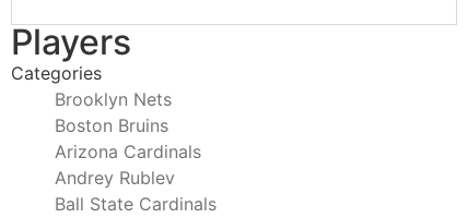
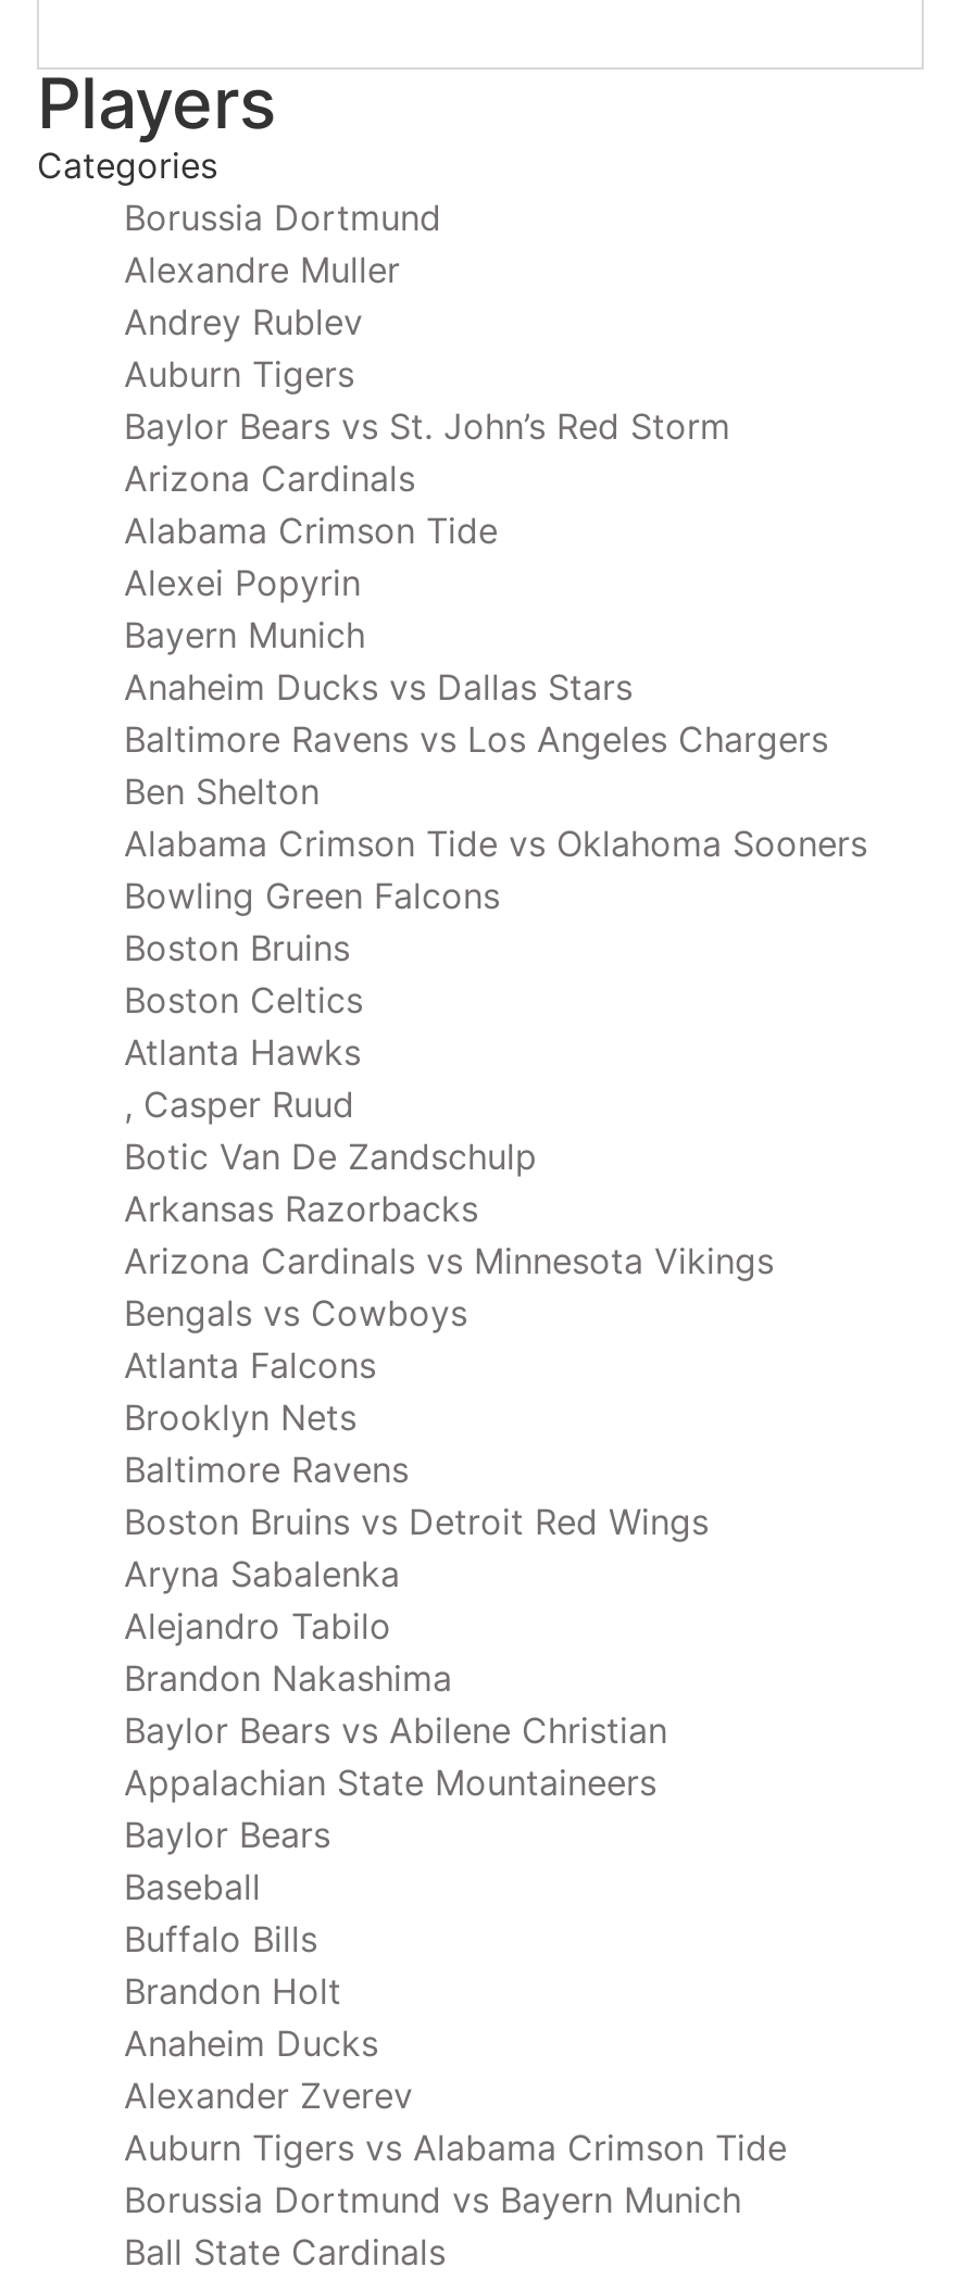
none -> [124,196,867,1387] Borussia Dortmund | Alexandre Muller | Auburn Tigers | Baylor Bears vs St. John’s Red Storm | Alabama Crimson Tide | Alexei Popyrin | Bayern Munich | Anaheim Ducks vs Dallas Stars | Baltimore Ravens vs Los Angeles Chargers | Ben Shelton | Alabama Crimson Tide vs Oklahoma Sooners | Bowling Green Falcons | Boston Celtics | Atlanta Hawks | , Casper Ruud | Botic Van De Zandschulp | Arkansas Razorbacks | Arizona Cardinals vs Minnesota Vikings | Bengals vs Cowboys | Atlanta Falcons
moved [55,114,201,189] -> [124,300,415,969]: Boston Bruins | Arizona Cardinals | Andrey Rublev
none -> [124,1448,787,2221] Baltimore Ravens | Boston Bruins vs Detroit Red Wings | Aryna Sabalenka | Alejandro Tabilo | Brandon Nakashima | Baylor Bears vs Abilene Christian | Appalachian State Mountaineers | Baylor Bears | Baseball | Buffalo Bills | Brandon Holt | Anaheim Ducks | Alexander Zverev | Auburn Tigers vs Alabama Crimson Tide | Borussia Dortmund vs Bayern Munich

